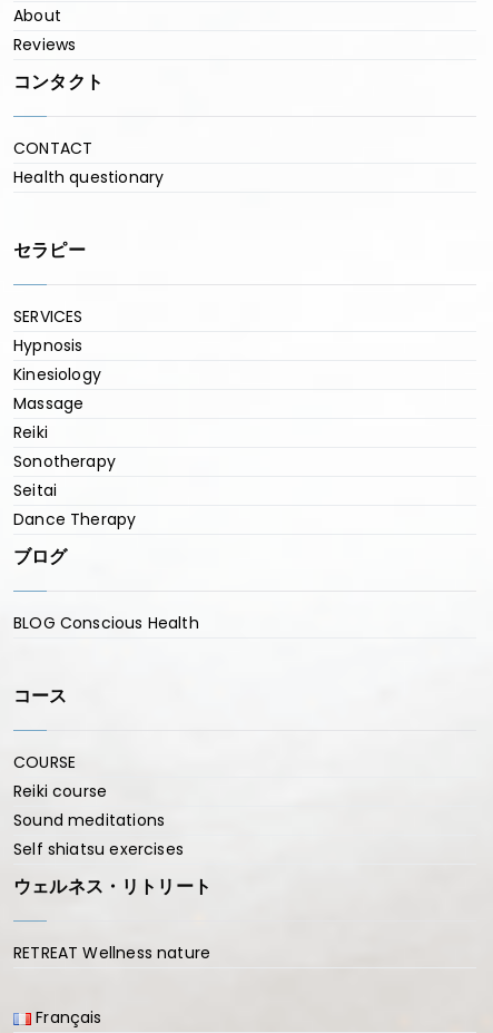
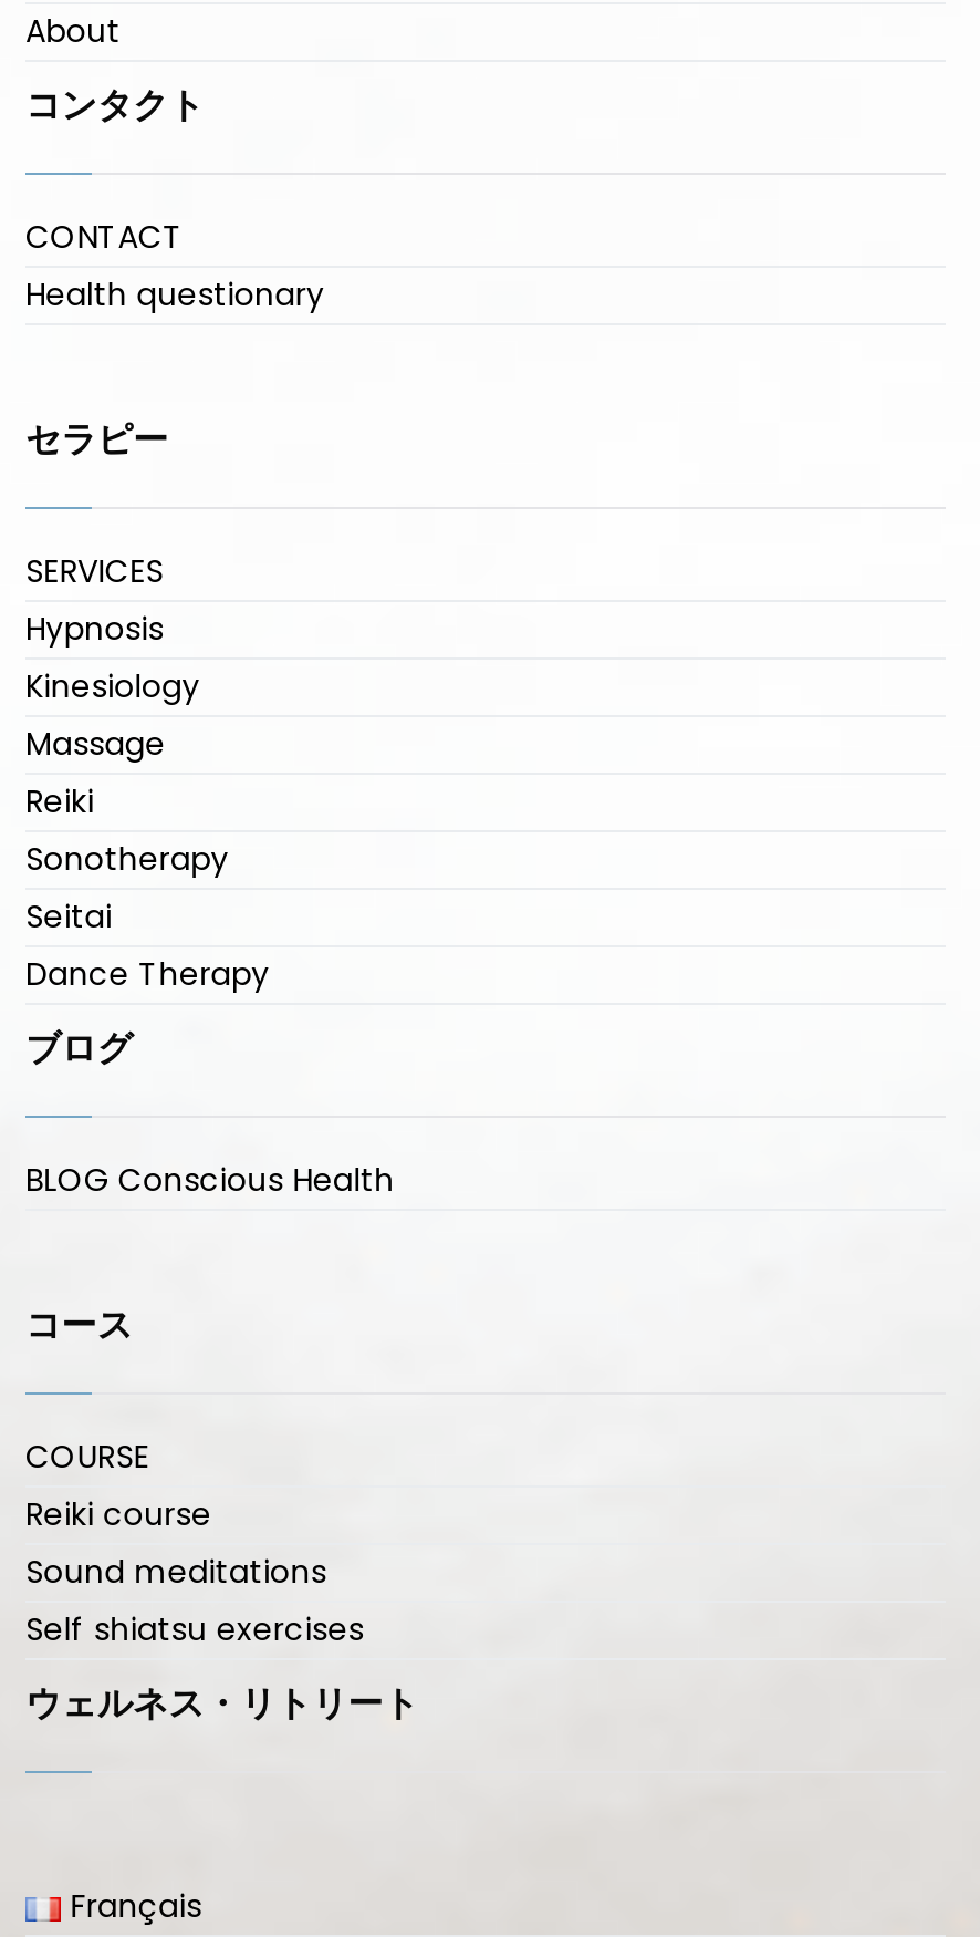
[13,33,76,56] Reviews -> none
[13,942,210,964] RETREAT Wellness nature -> none

